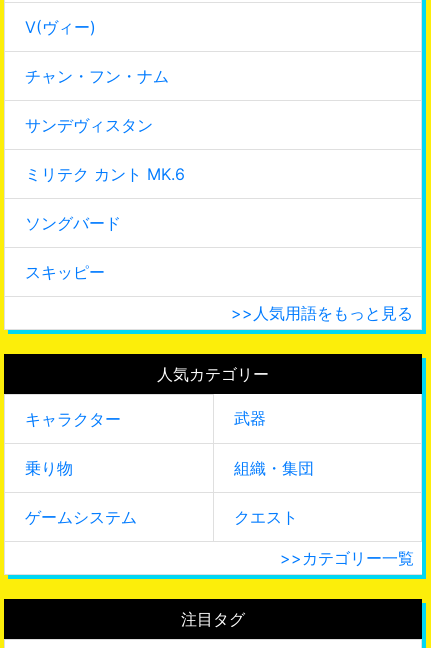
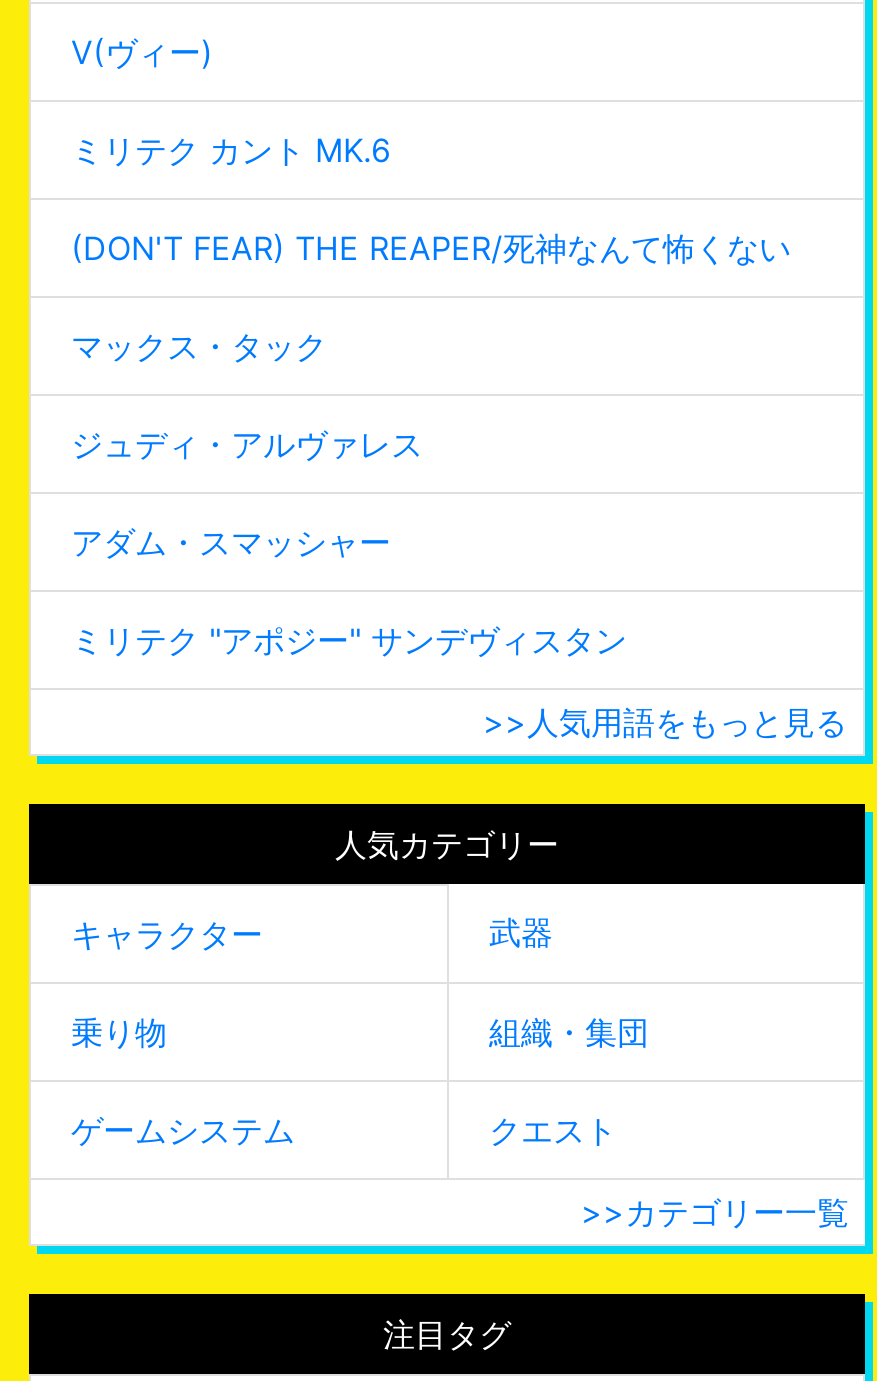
[25,66,169,135] チャン・フン・ナム | サンデヴィスタン -> none
moved [25,164,185,184] -> [71,130,391,170]: ミリテク カント MK.6
[25,213,121,282] ソングバード | スキッピー -> [71,228,791,660] (DON'T FEAR) THE REAPER/死神なんて怖くない | マックス・タック | ジュディ・アルヴァレス | アダム・スマッシャー | ミリテク "アポジー" サンデヴィスタン

